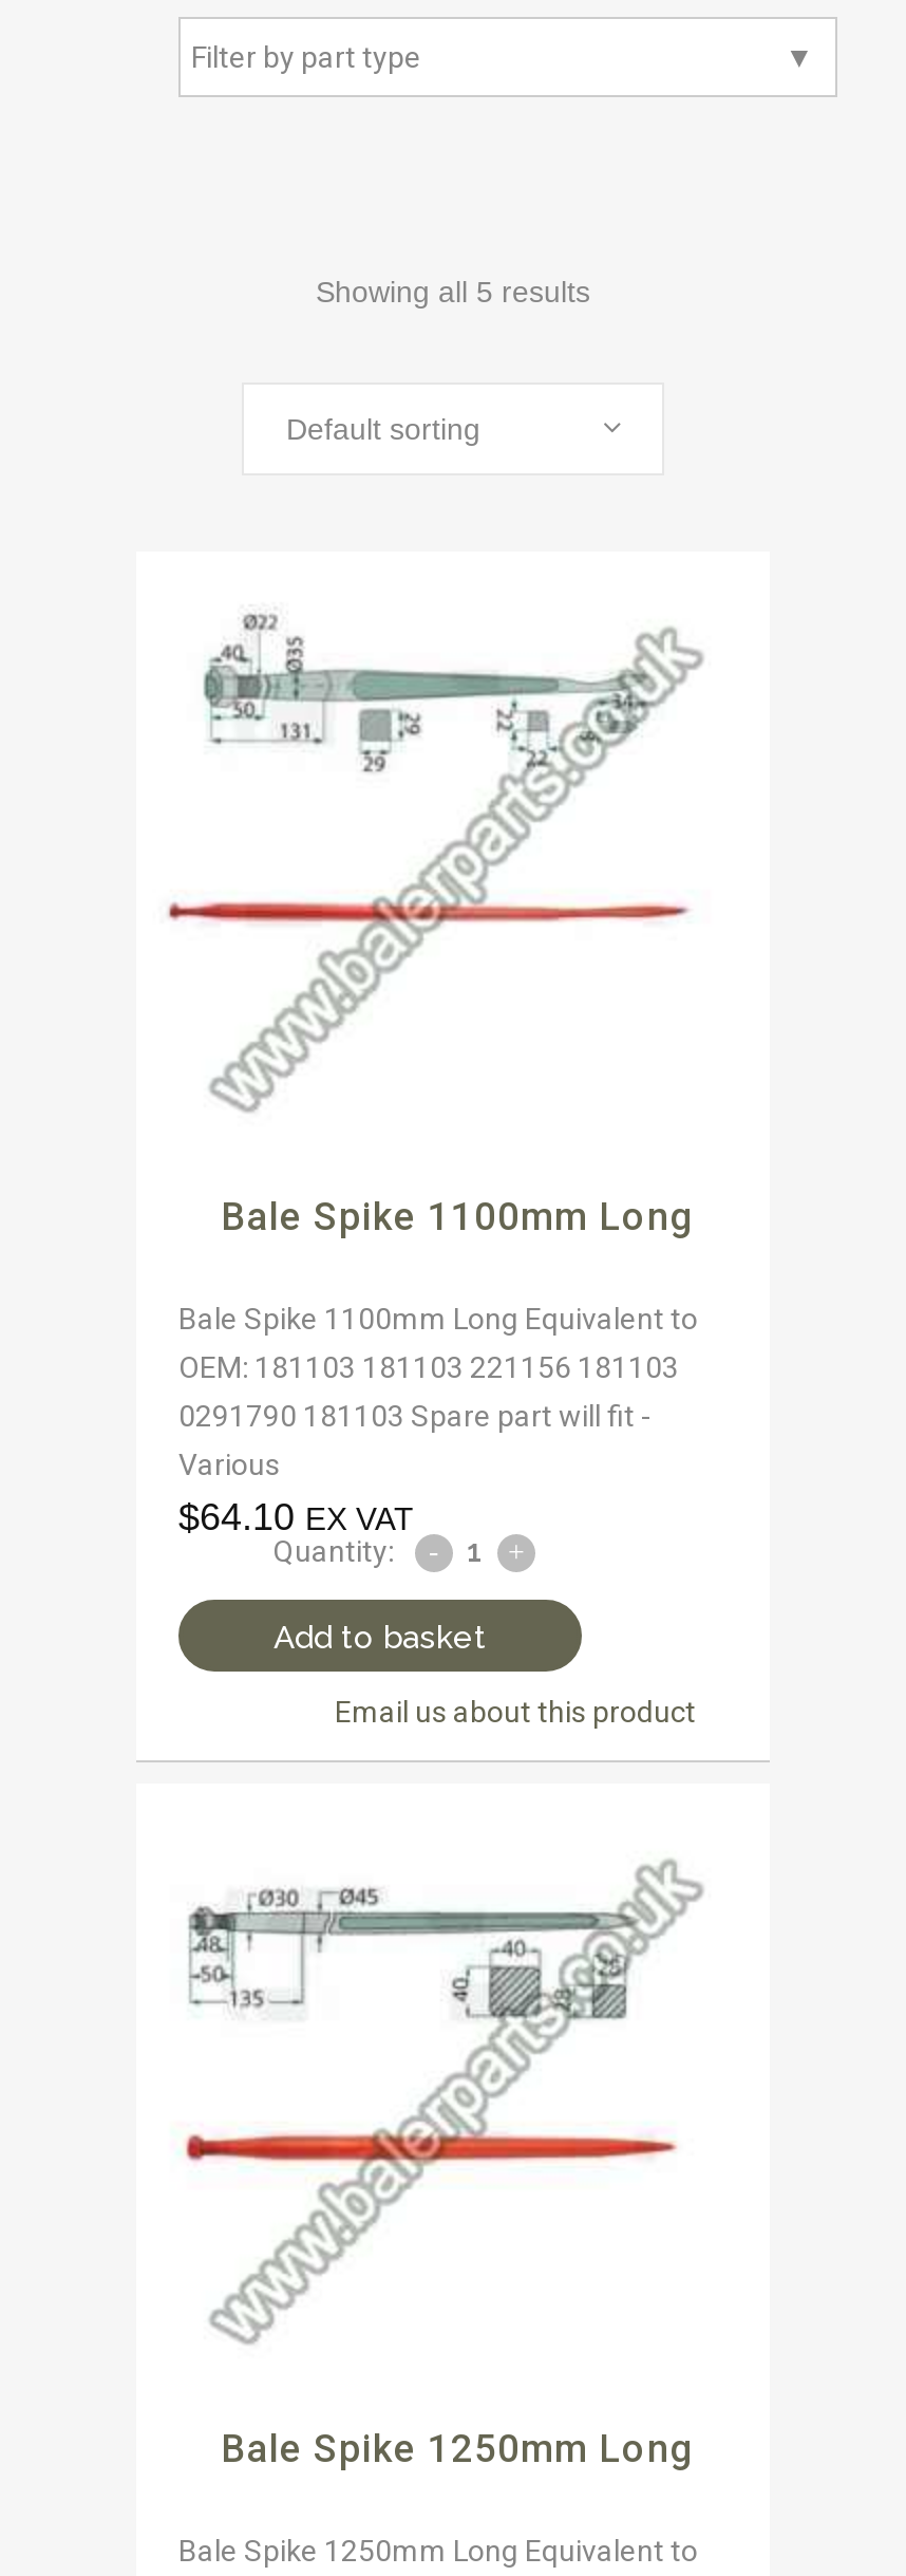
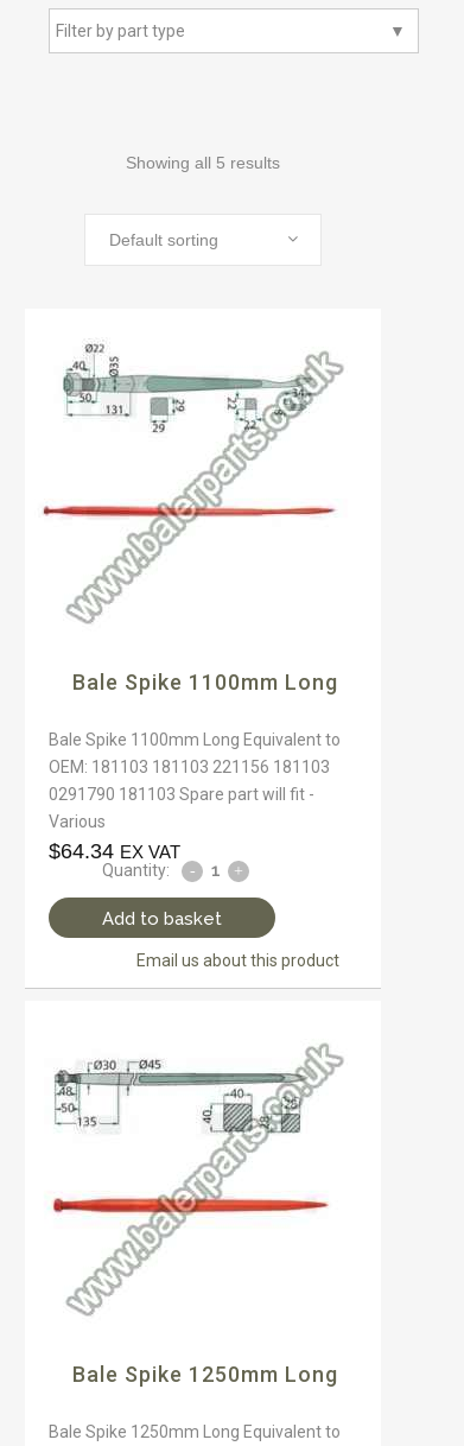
[178,1496,413,1538] $64.10 EX VAT -> [49,839,180,863] $64.34 EX VAT

